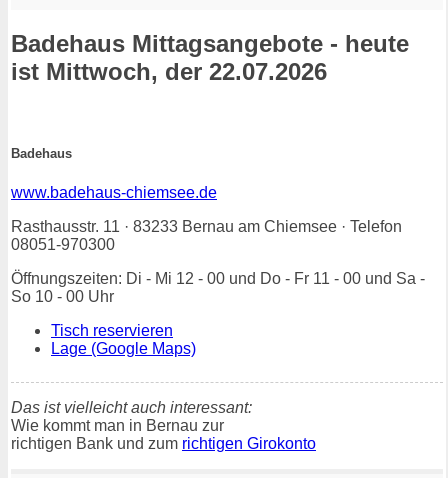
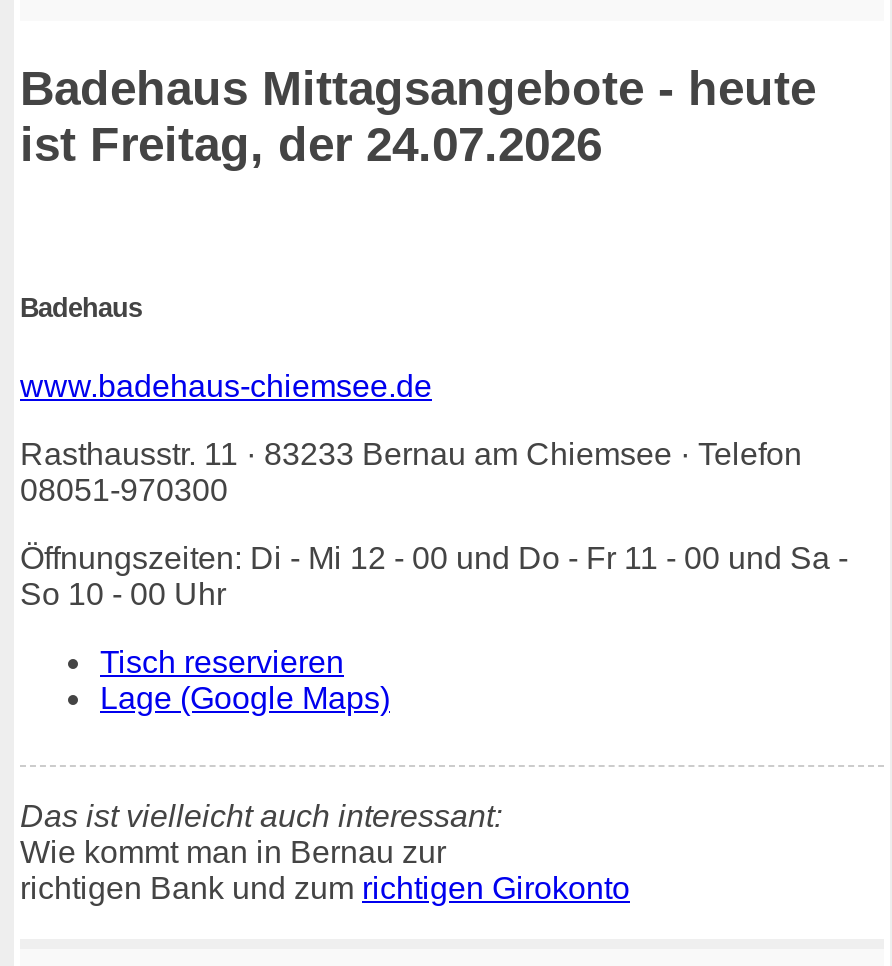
[11,58,327,85] ist Mittwoch, der 22.07.2026 -> [20,118,602,172] ist Freitag, der 24.07.2026

